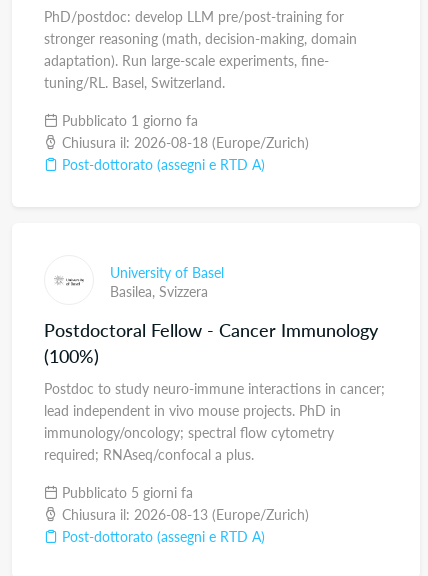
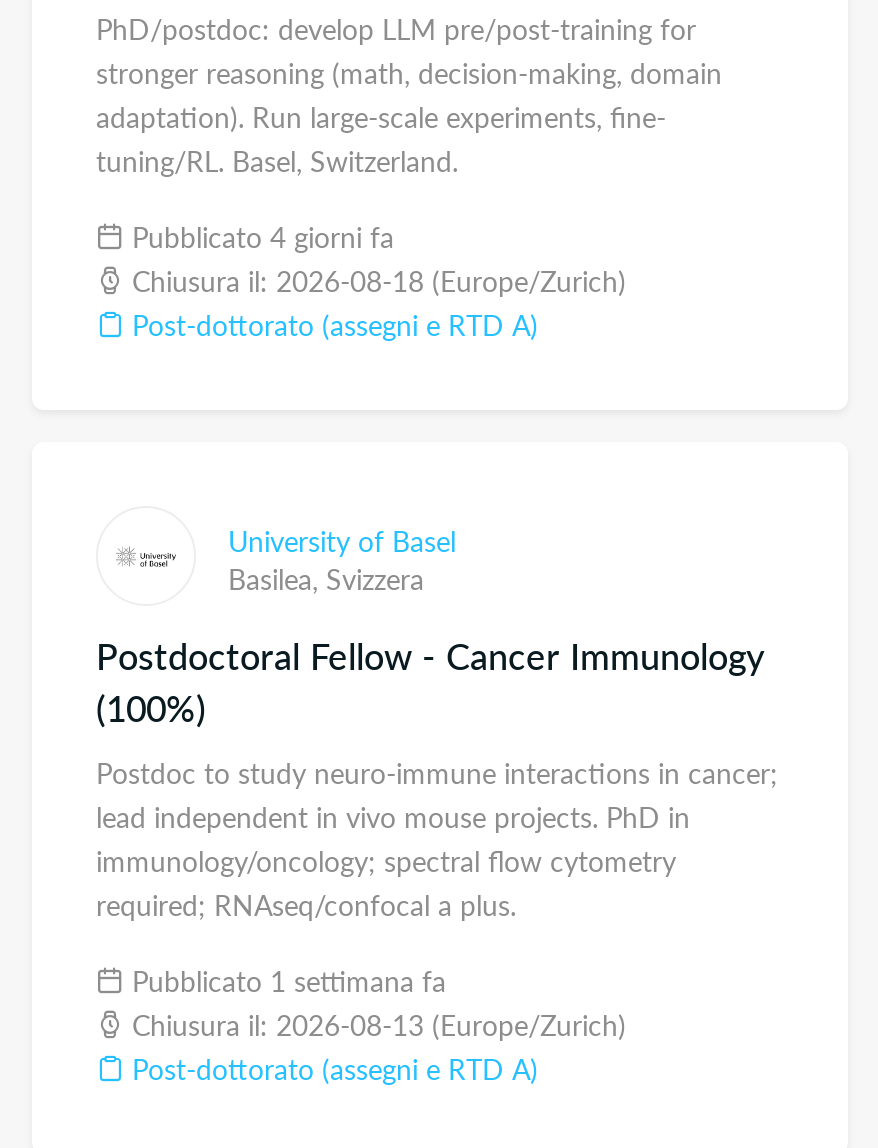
[58,110,198,130] Pubblicato 1 giorno fa -> [124,216,394,256] Pubblicato 4 giorni fa
[58,482,193,502] Pubblicato 5 giorni fa -> [124,960,446,1000] Pubblicato 1 settimana fa

